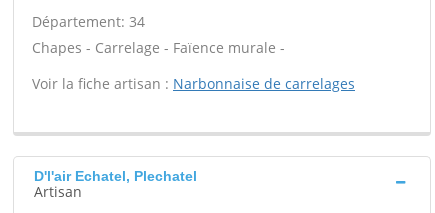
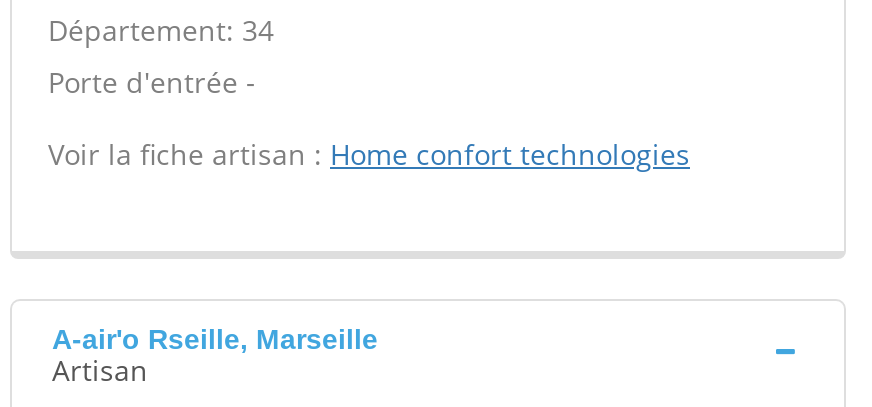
[32,38,285,57] Chapes - Carrelage - Faïence murale - -> [48,63,256,101] Porte d'entrée -
[32,74,355,93] Voir la fiche artisan : Narbonnaise de carrelages -> [48,135,690,173] Voir la fiche artisan : Home confort technologies
[34,168,197,184] D'l'air Echatel, Plechatel -> [52,323,378,355] A-air'o Rseille, Marseille

